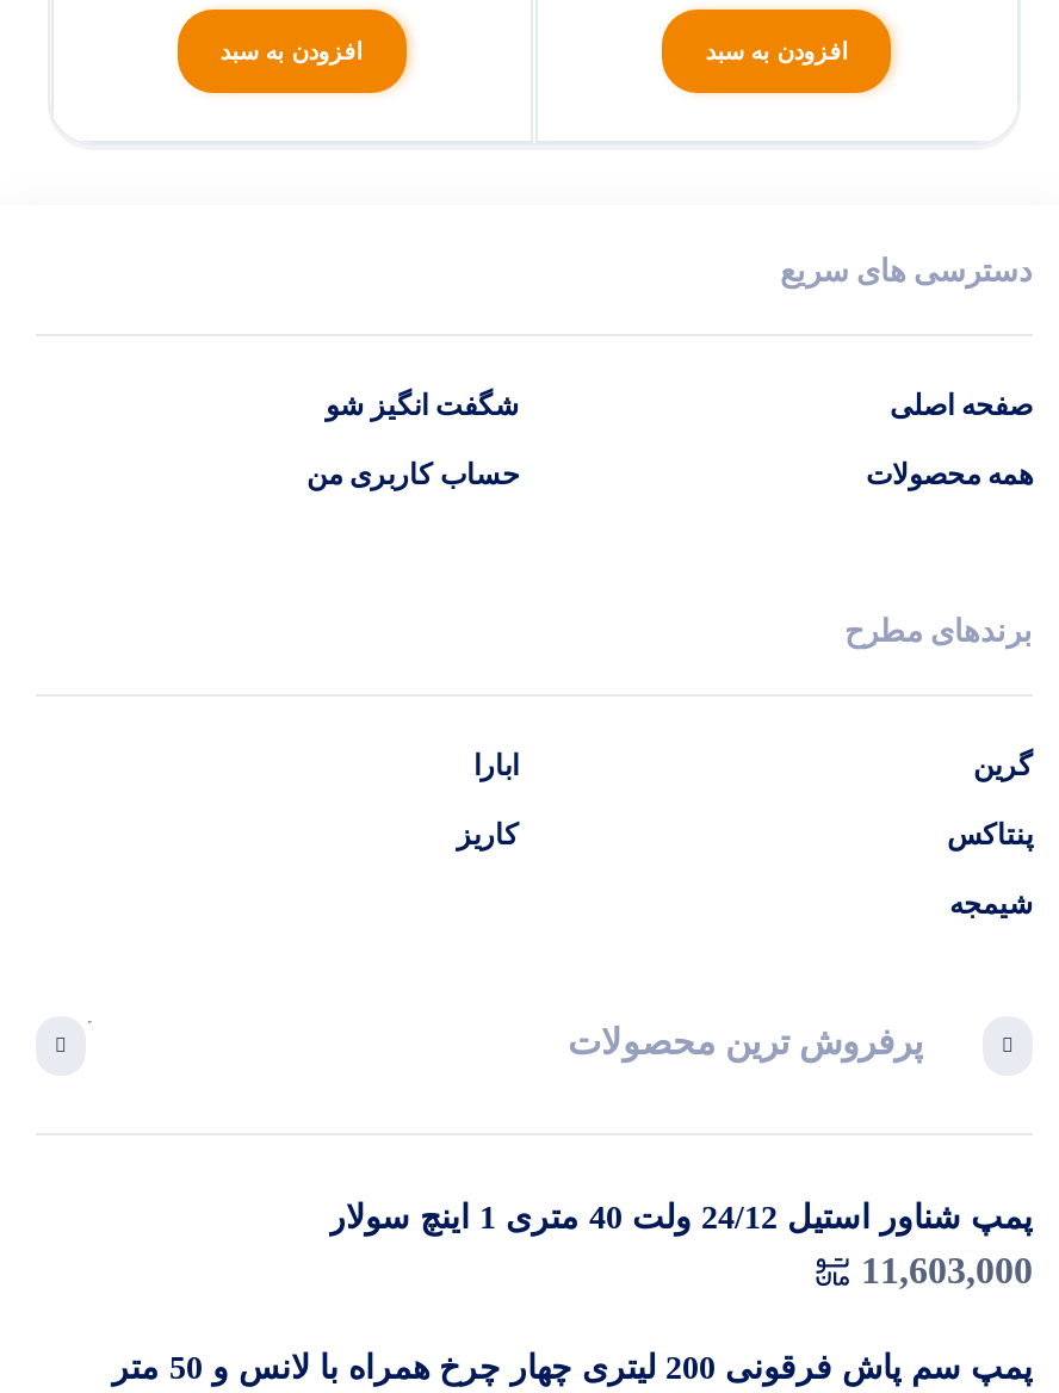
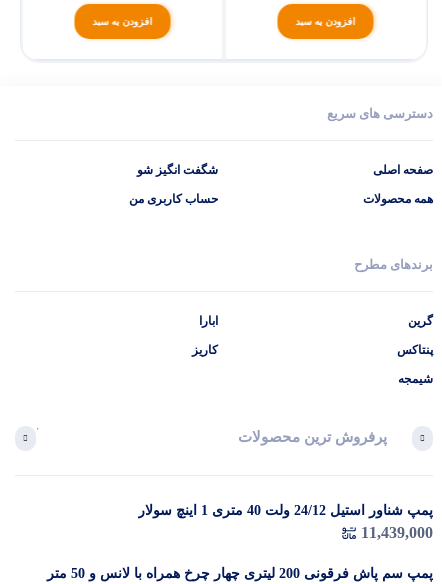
[861,1250,1033,1290] 11,603,000 -> [361,524,433,541] 11,439,000

